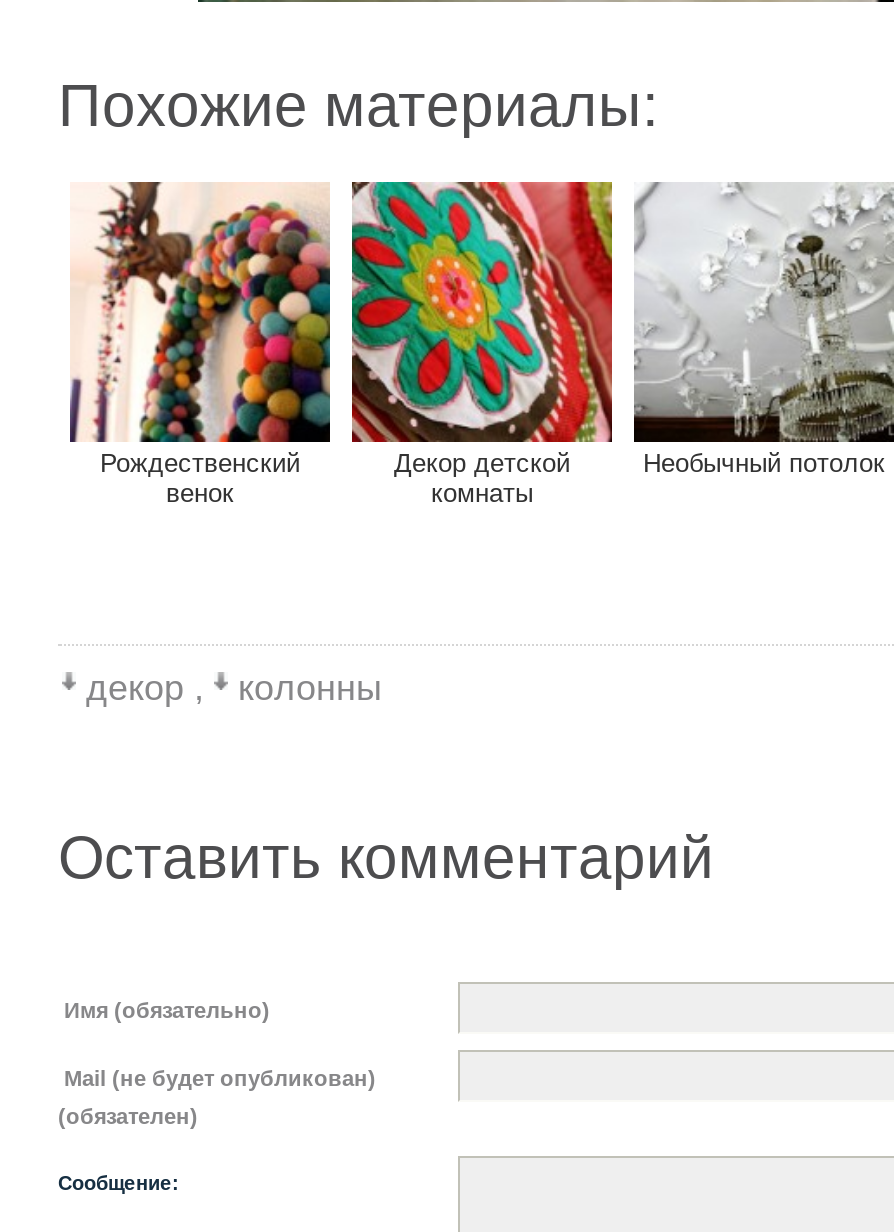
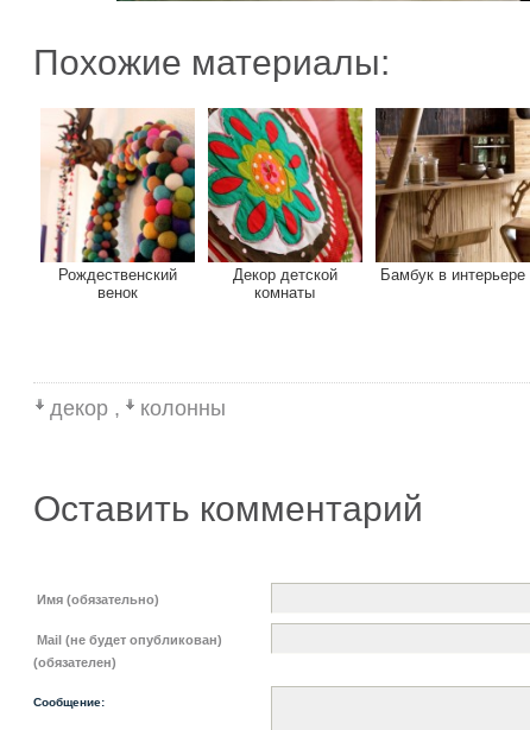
[634,182,888,478] [image] | Необычный потолок -> [374,107,526,284] [image] | Бамбук в интерьере

